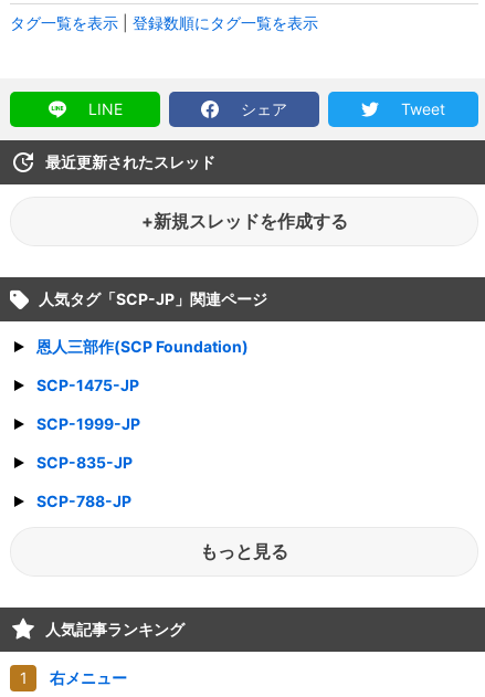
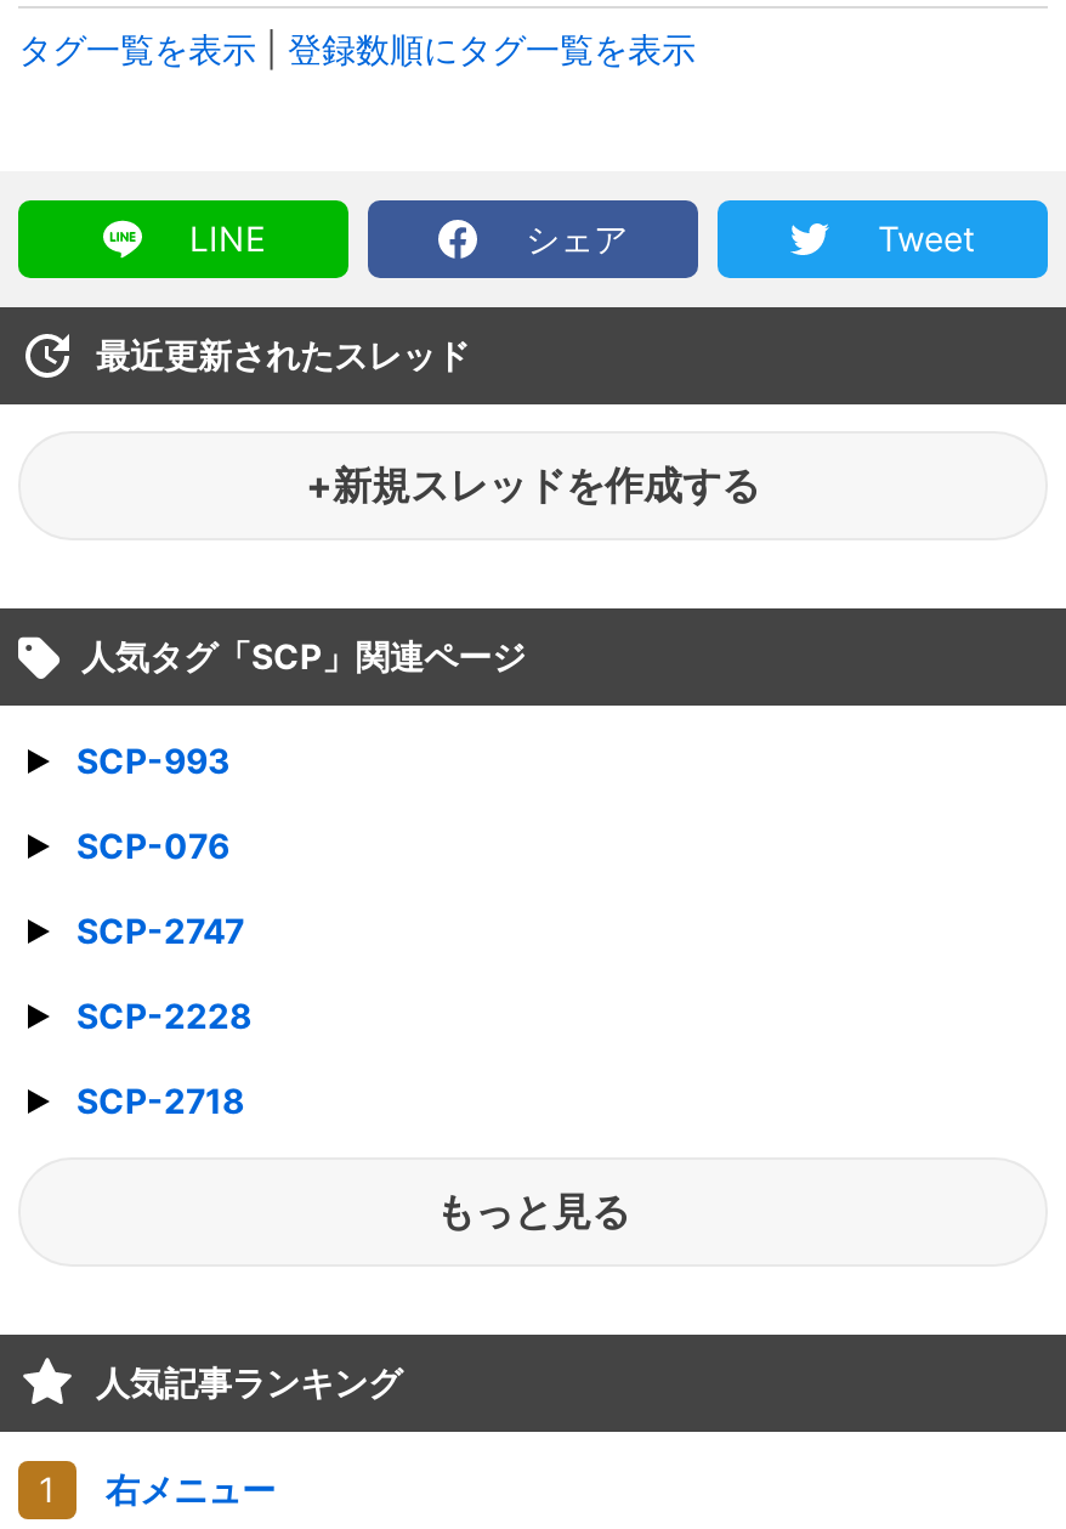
[39,289,267,308] 人気タグ「SCP-JP」関連ページ -> [81,635,526,676] 人気タグ「SCP」関連ページ
[36,337,249,356] 恩人三部作(SCP Foundation) -> [76,740,229,781] SCP-993
[36,376,139,394] SCP-1475-JP -> [76,825,229,866] SCP-076
[36,414,140,433] SCP-1999-JP -> [76,910,244,951] SCP-2747
[36,453,133,472] SCP-835-JP -> [76,995,251,1036] SCP-2228
[36,492,131,510] SCP-788-JP -> [76,1080,244,1121] SCP-2718

